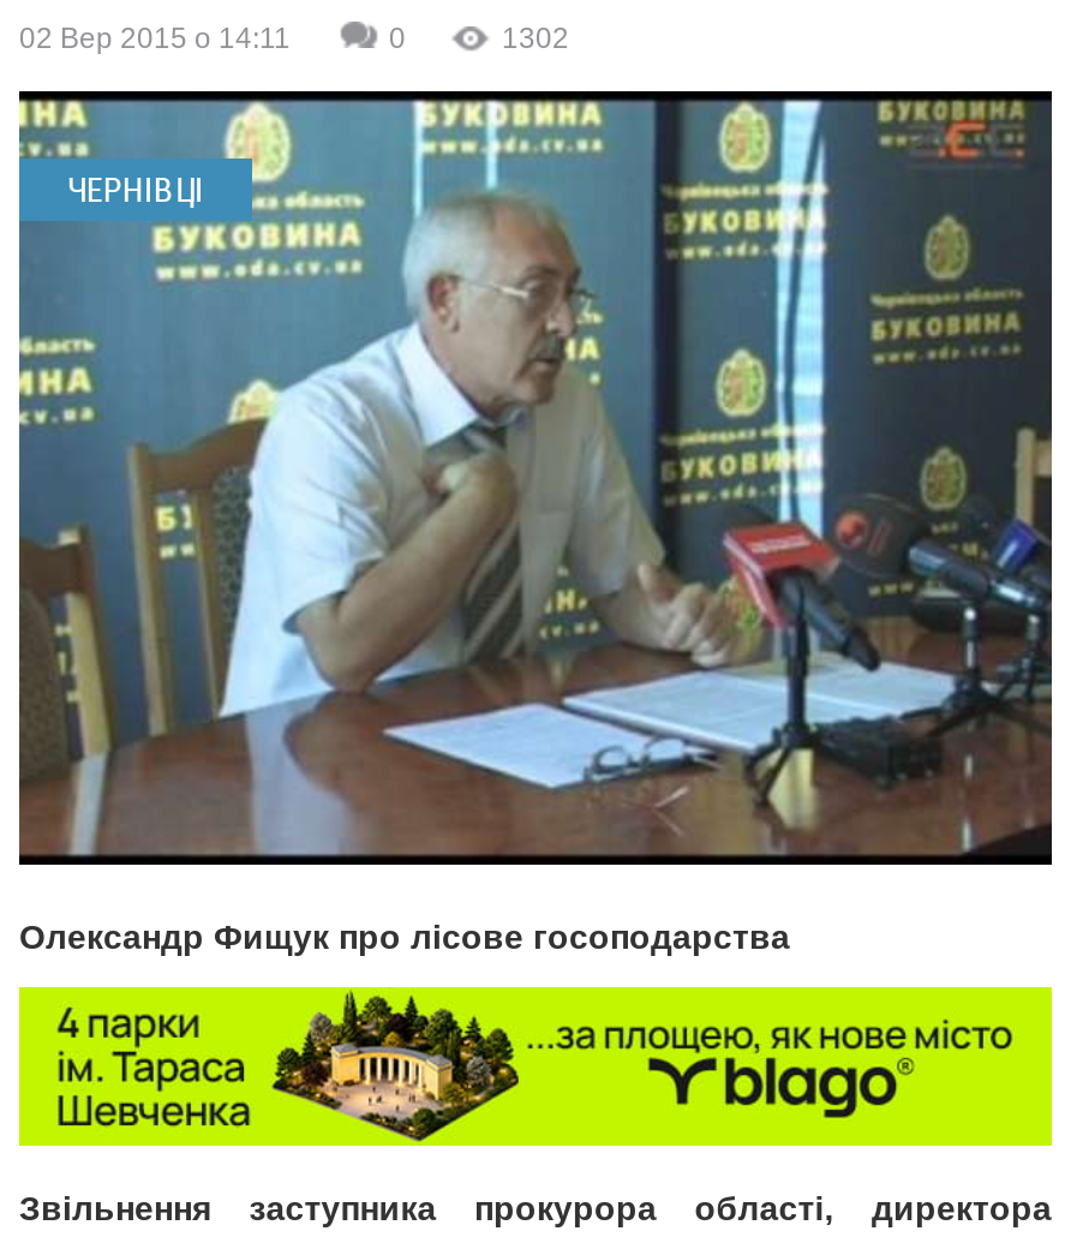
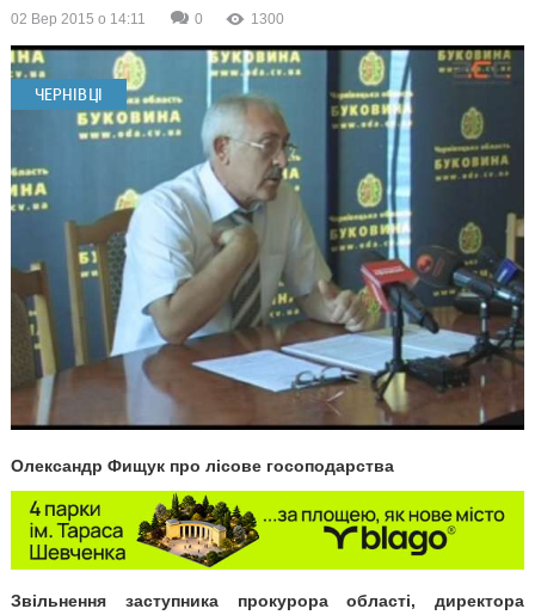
[502,22,569,55] 1302 -> [251,11,284,27] 1300

